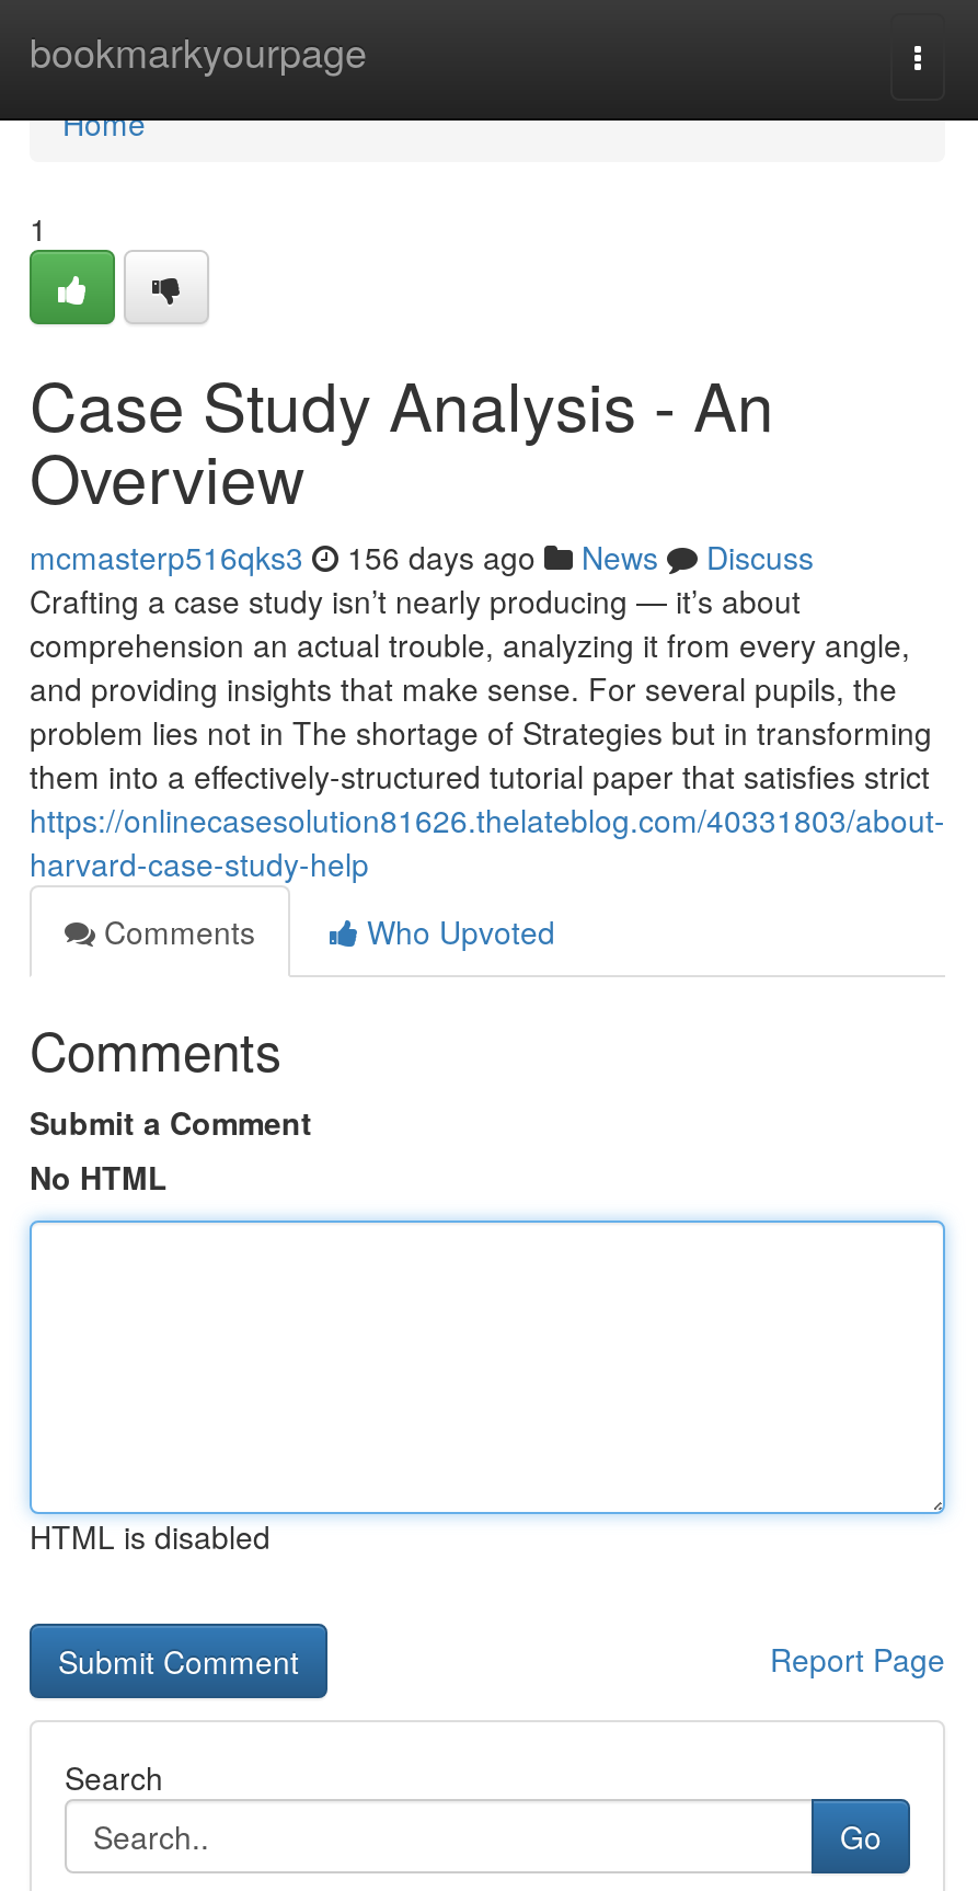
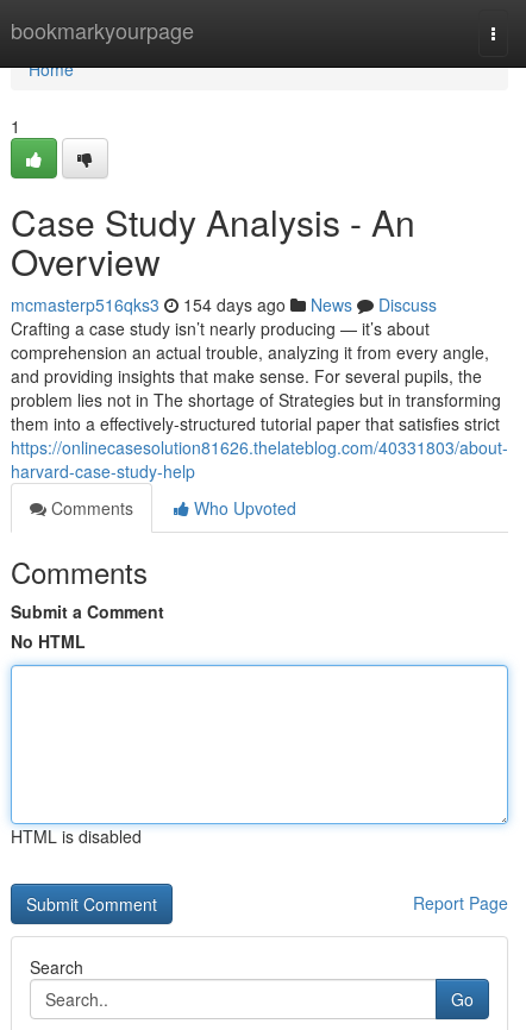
[30,535,814,578] mcmasterp516qks3 156 days ago News Discuss -> [11,293,437,316] mcmasterp516qks3 154 days ago News Discuss

